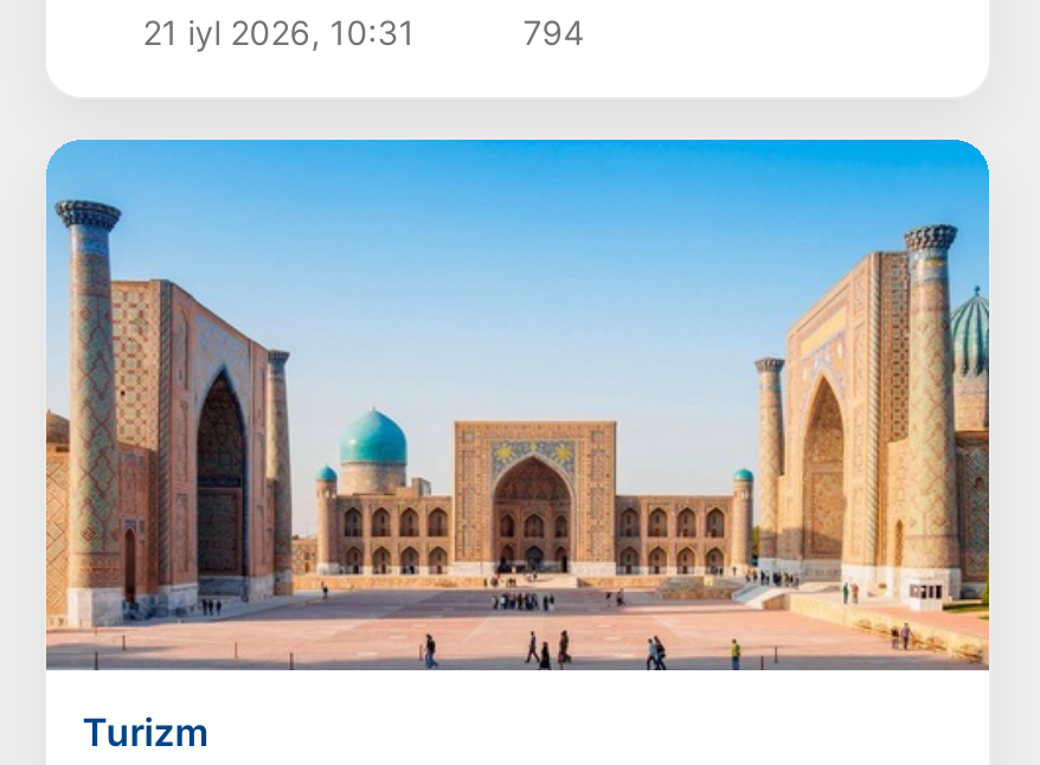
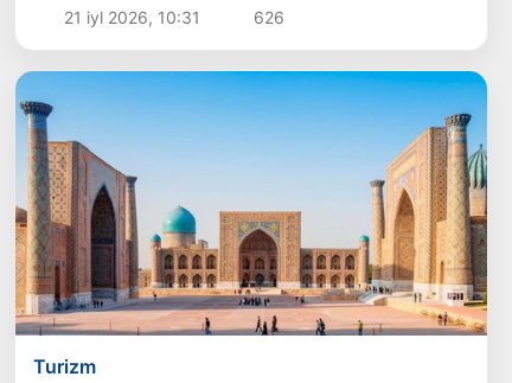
[513,13,584,54] 794 -> [249,7,285,27] 626

